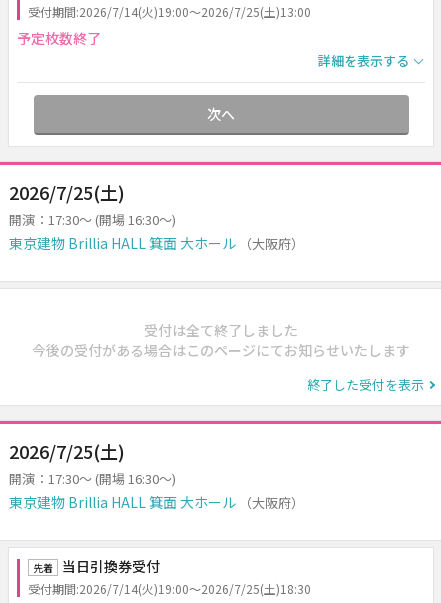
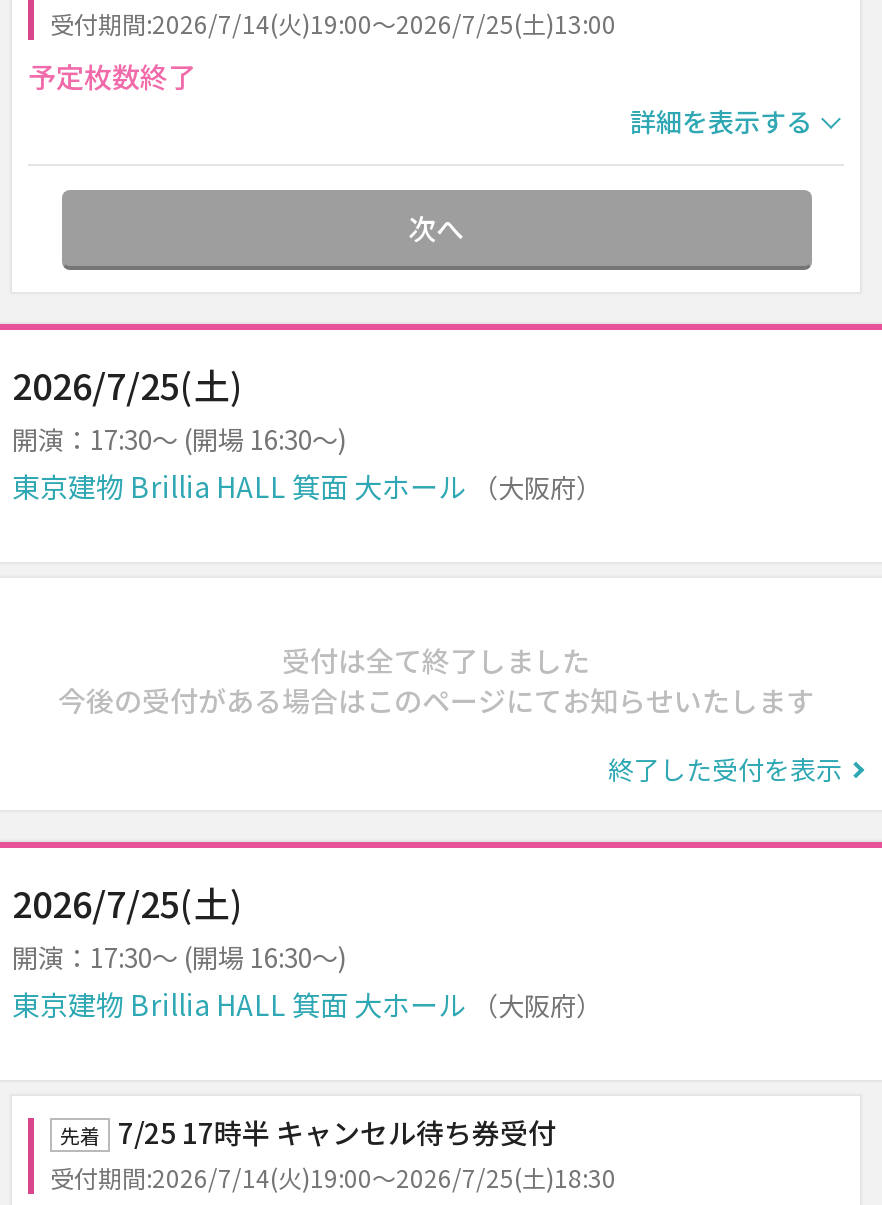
[33,556,160,576] 先着 当日引換券受付 -> [60,1112,556,1152] 先着 7/25 17時半 キャンセル待ち券受付

